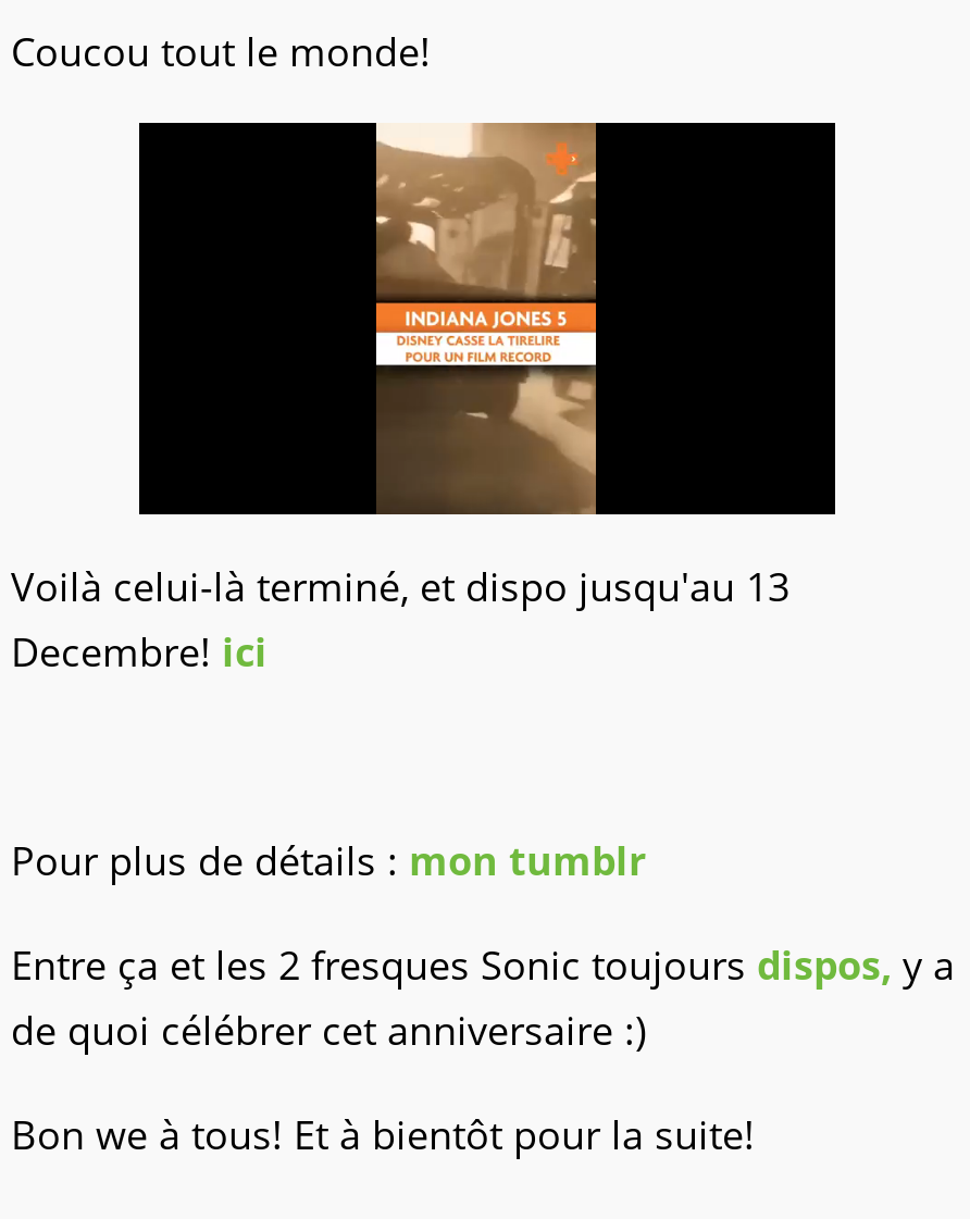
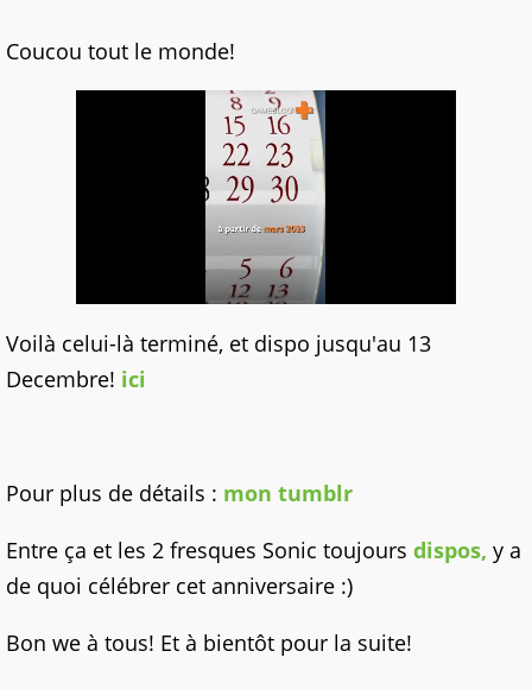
[374,121,598,517] [image] -> [204,89,327,305] [image]

